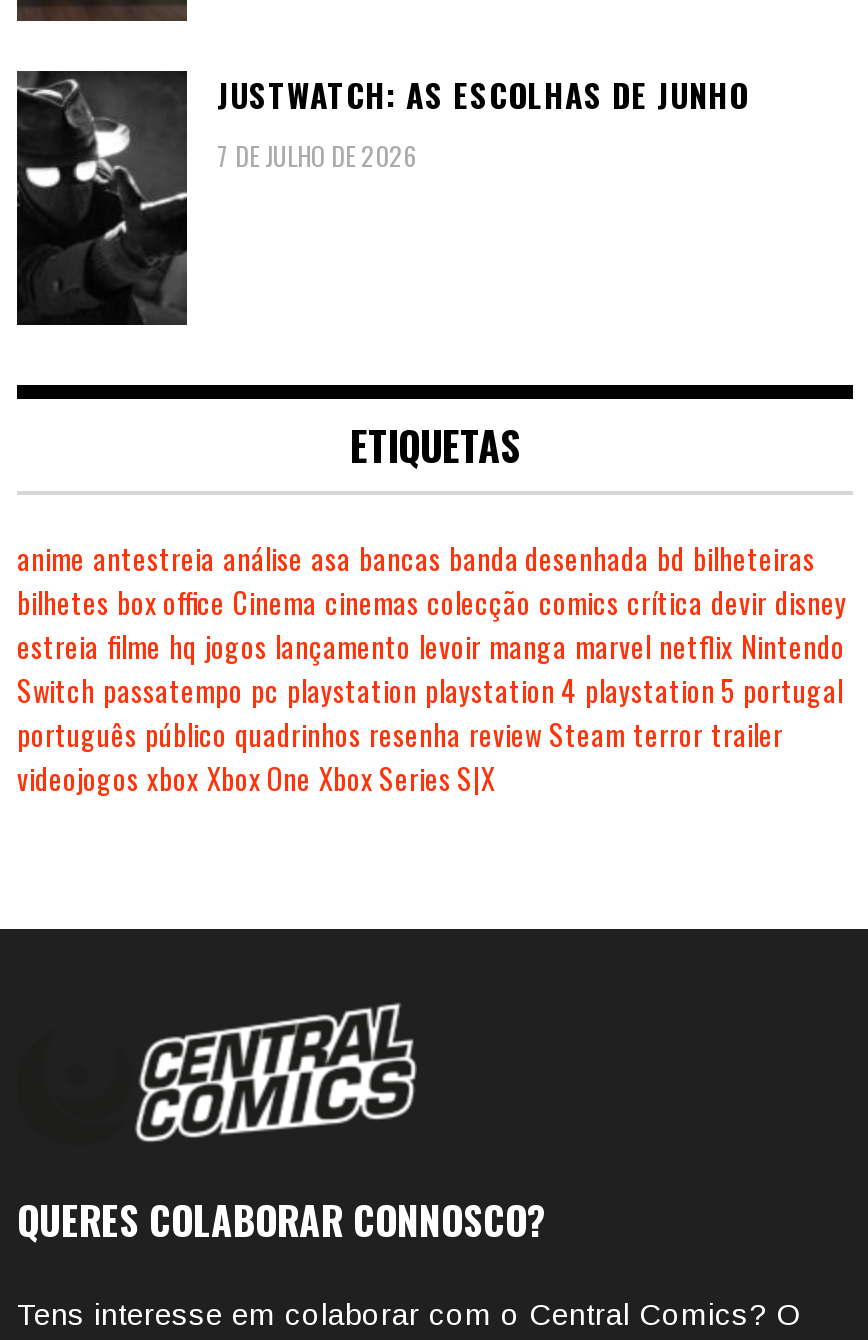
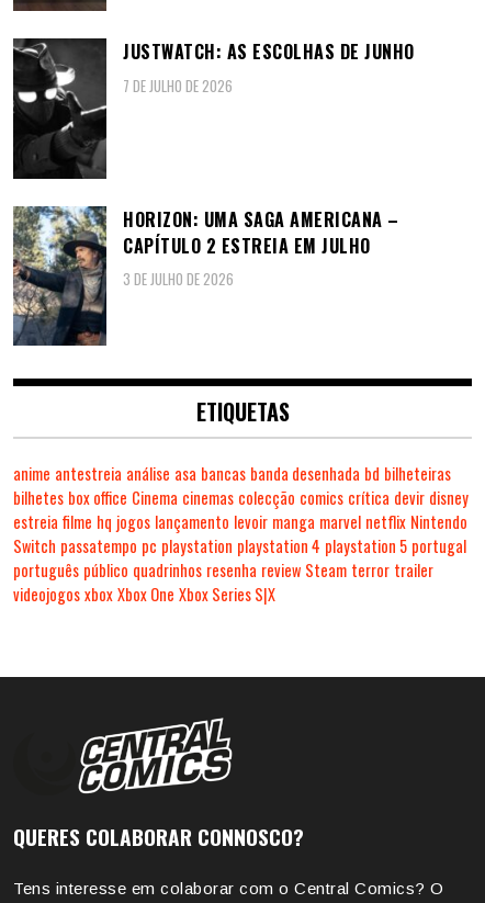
none -> [12,206,399,347] [image] | HORIZON: UMA SAGA AMERICANA – | CAPÍTULO 2 ESTREIA EM JULHO | 3 DE JULHO DE 2026

